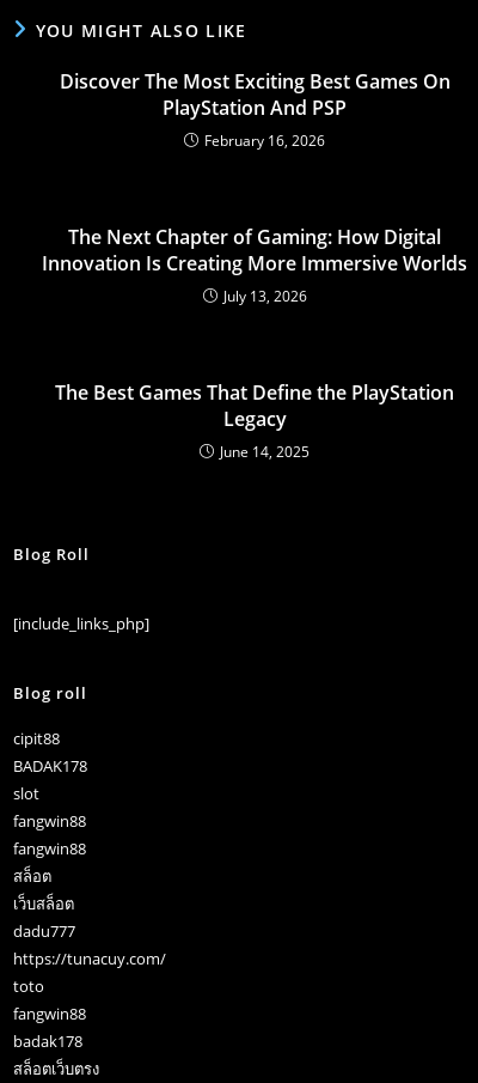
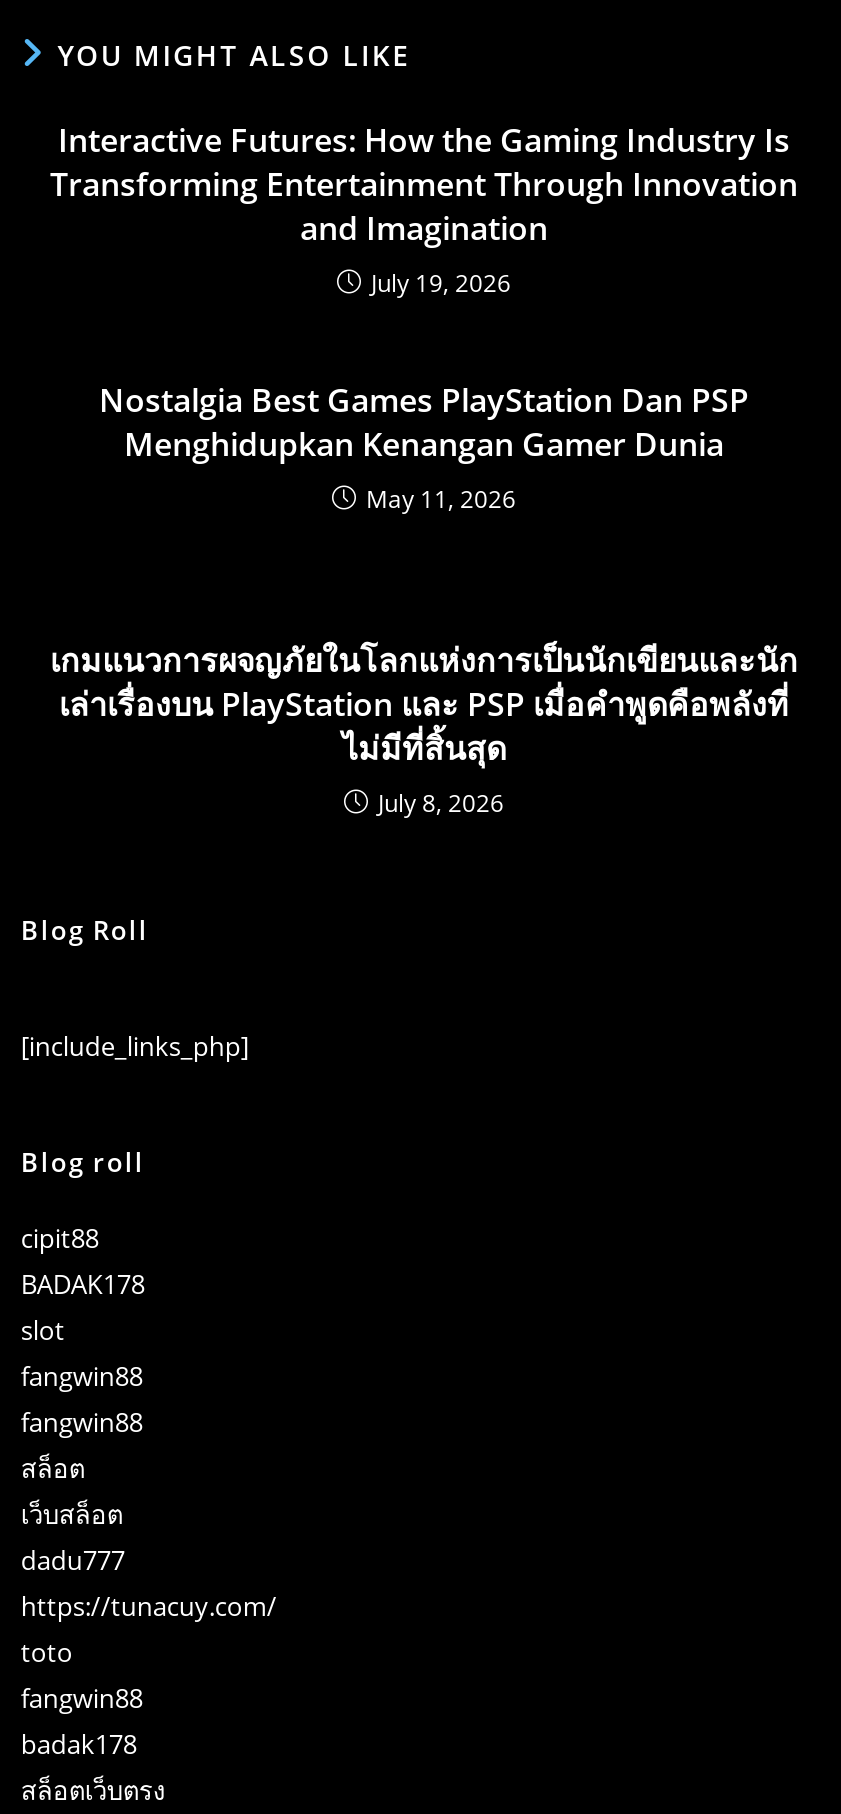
[59,68,450,151] Discover The Most Exciting Best Games On | PlayStation And PSP | February 16, 2026 -> [50,118,798,300] Interactive Futures: How the Gaming Industry Is | Transforming Entertainment Through Innovation | and Imagination | July 19, 2026
[42,224,467,306] The Next Chapter of Gaming: How Digital | Innovation Is Creating More Immersive Worlds | July 13, 2026 -> [99,378,749,516] Nostalgia Best Games PlayStation Dan PSP | Menghidupkan Kenangan Gamer Dunia | May 11, 2026
[55,379,454,462] The Best Games That Define the PlayStation | Legacy | June 14, 2025 -> [50,638,798,820] เกมแนวการผจญภัยในโลกแห่งการเป็นนักเขียนและนัก | เล่าเรื่องบน PlayStation และ PSP เมื่อคำพูดคือพลังที่ | ไม่มีที่สิ้นสุด | July 8, 2026

